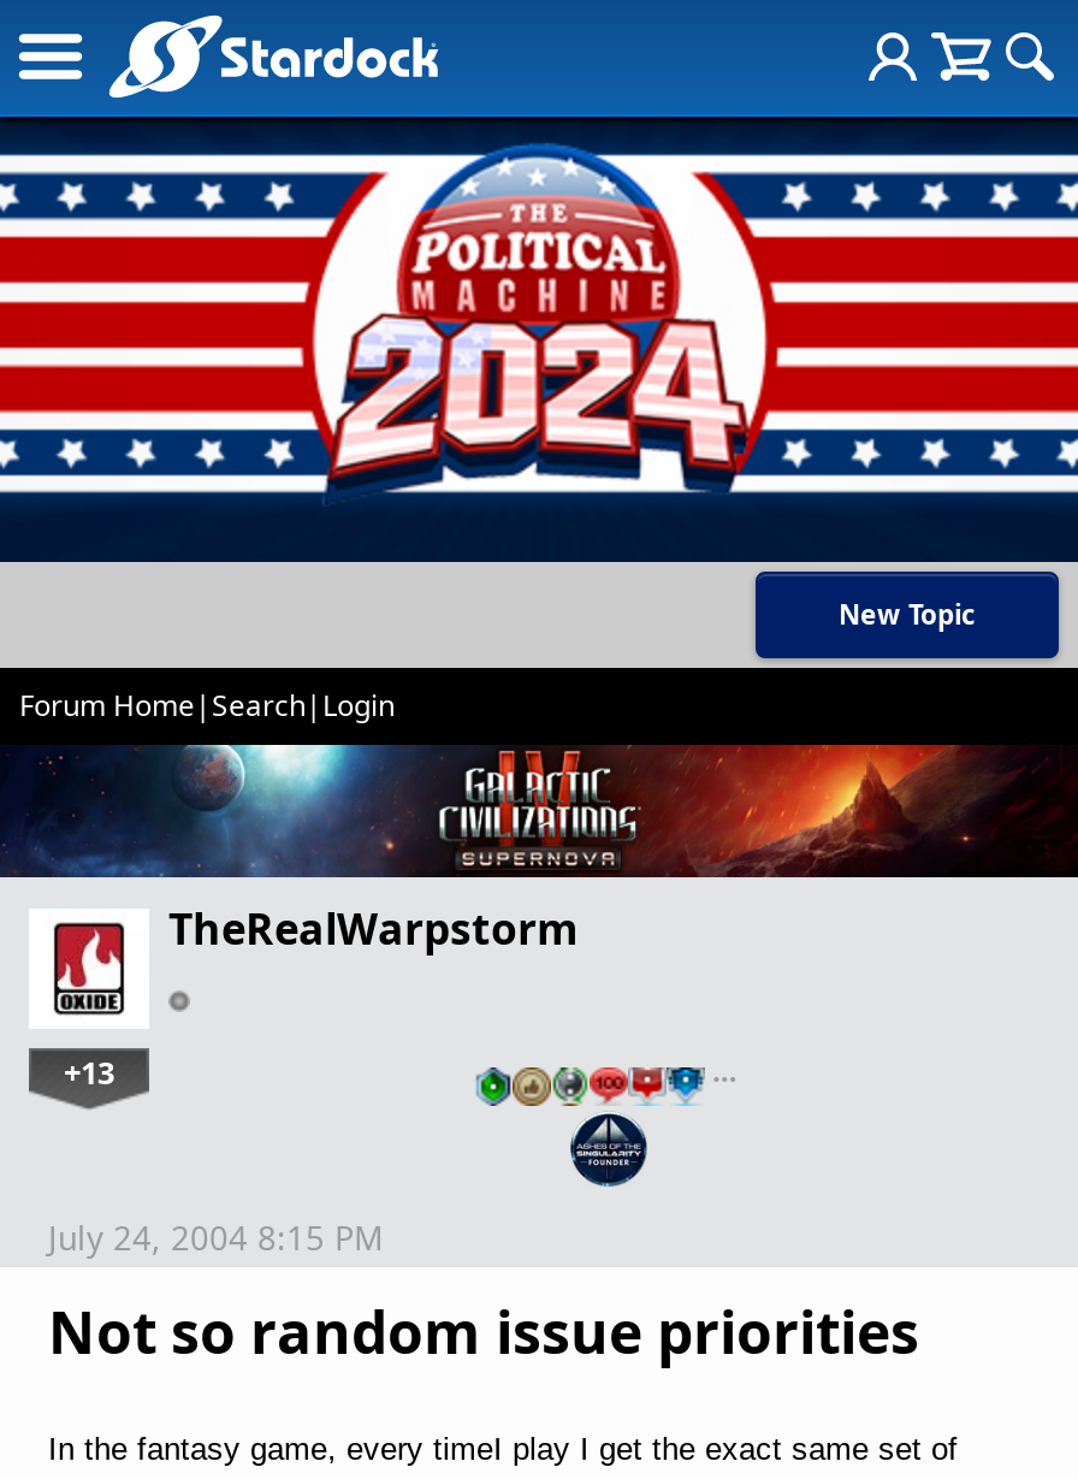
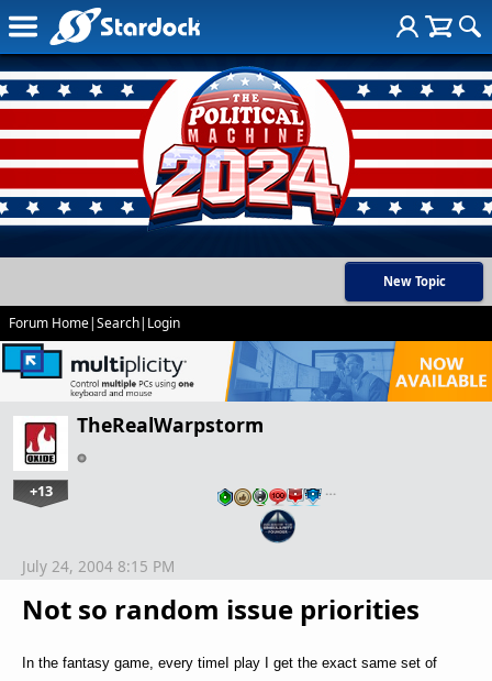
[7,743,1071,880] [image] -> [3,340,489,403] [image]

